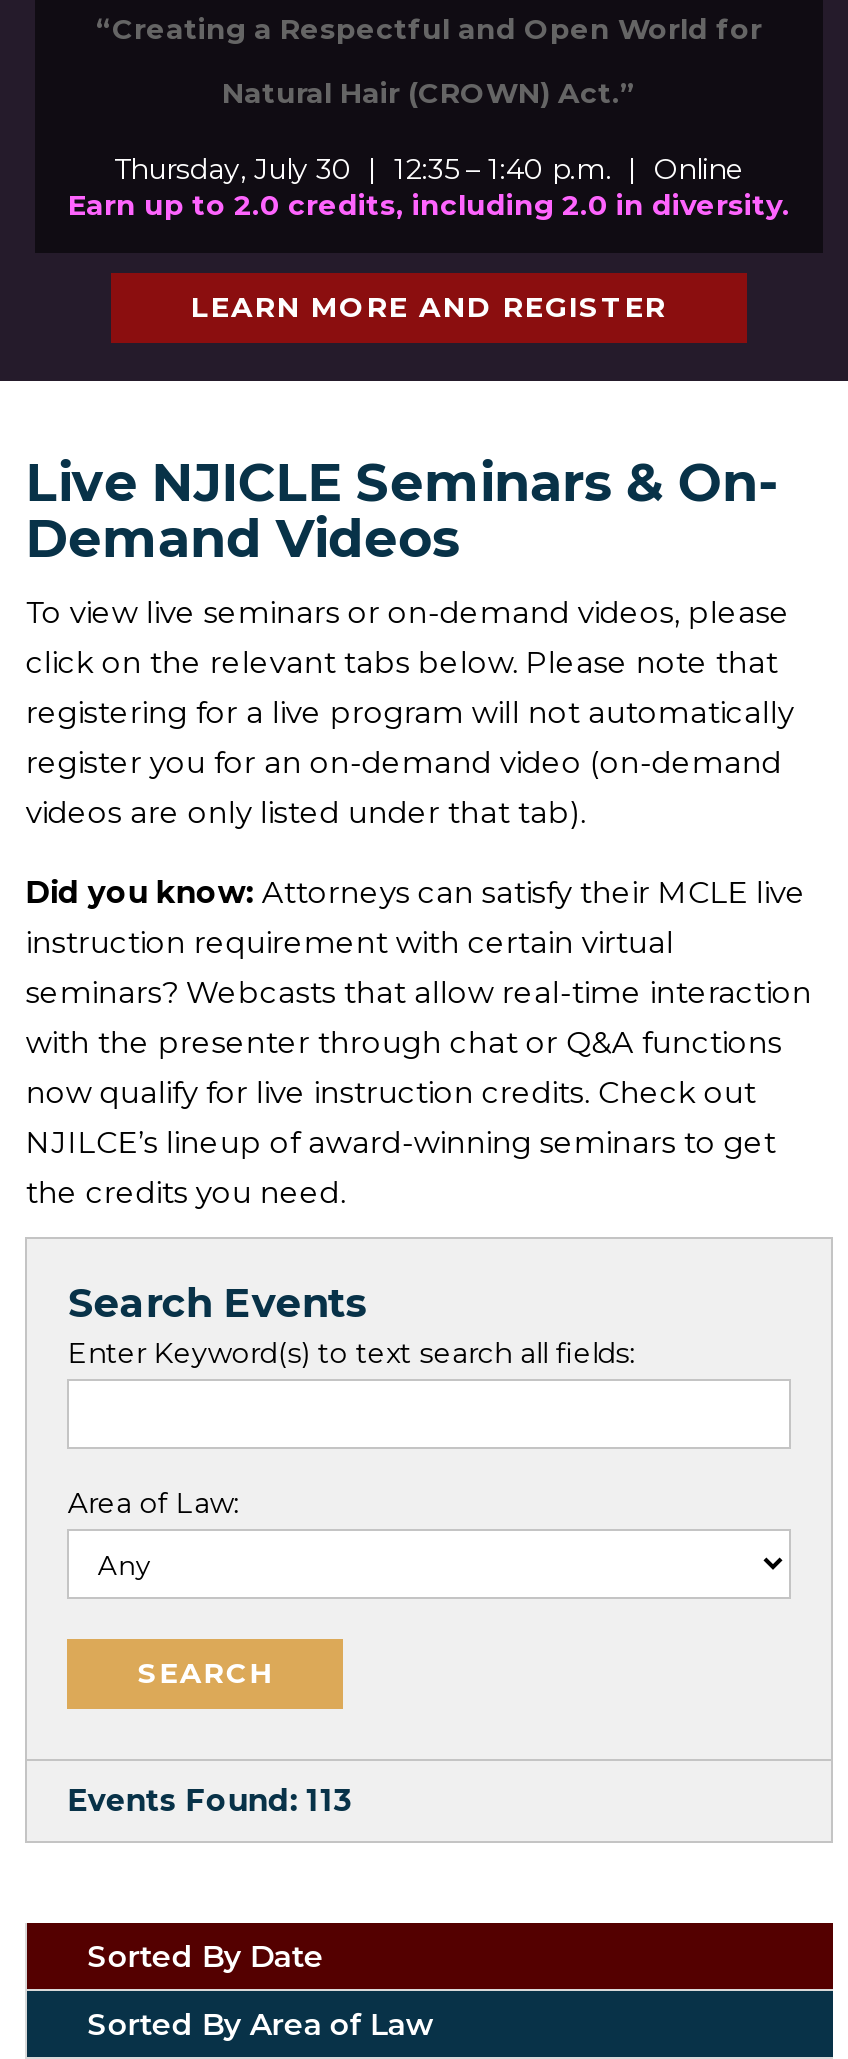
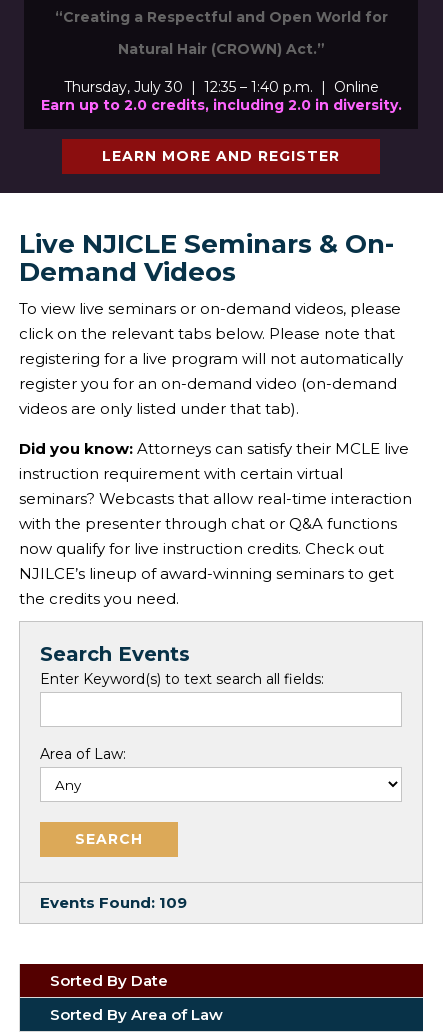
[68,1781,354,1819] Events Found: 113 -> [40,893,187,912] Events Found: 109

